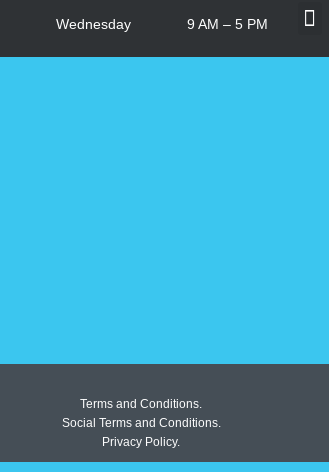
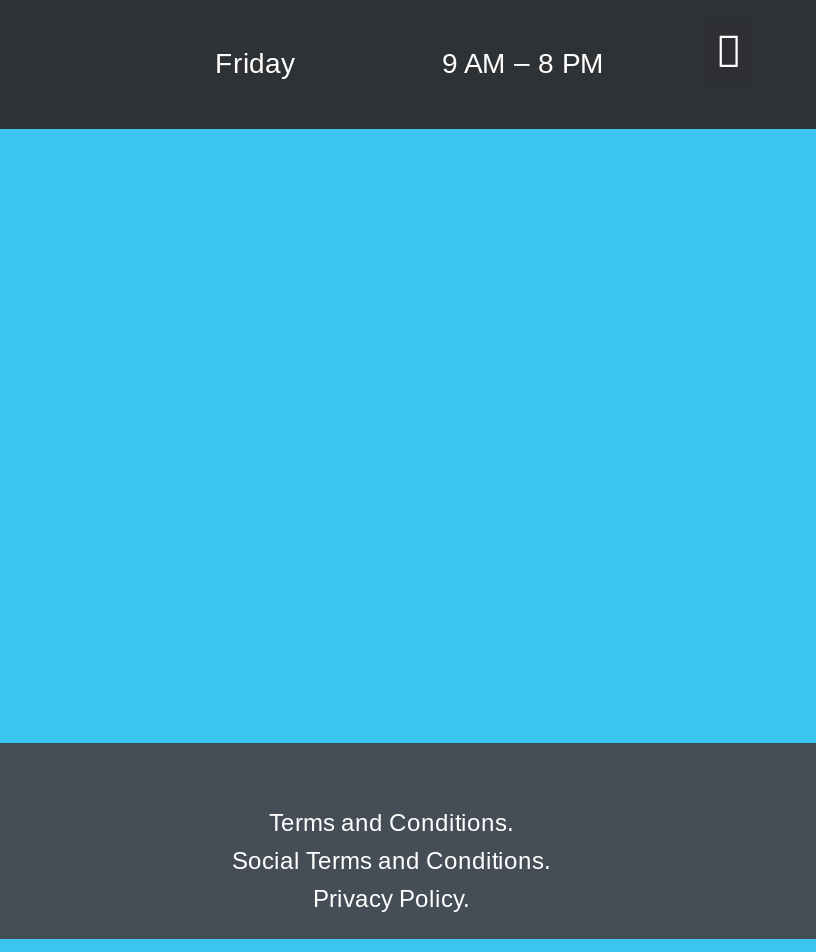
[55,15,267,31] Wednesday | 9 AM – 5 PM -> [215,46,604,78] Friday | 9 AM – 8 PM

